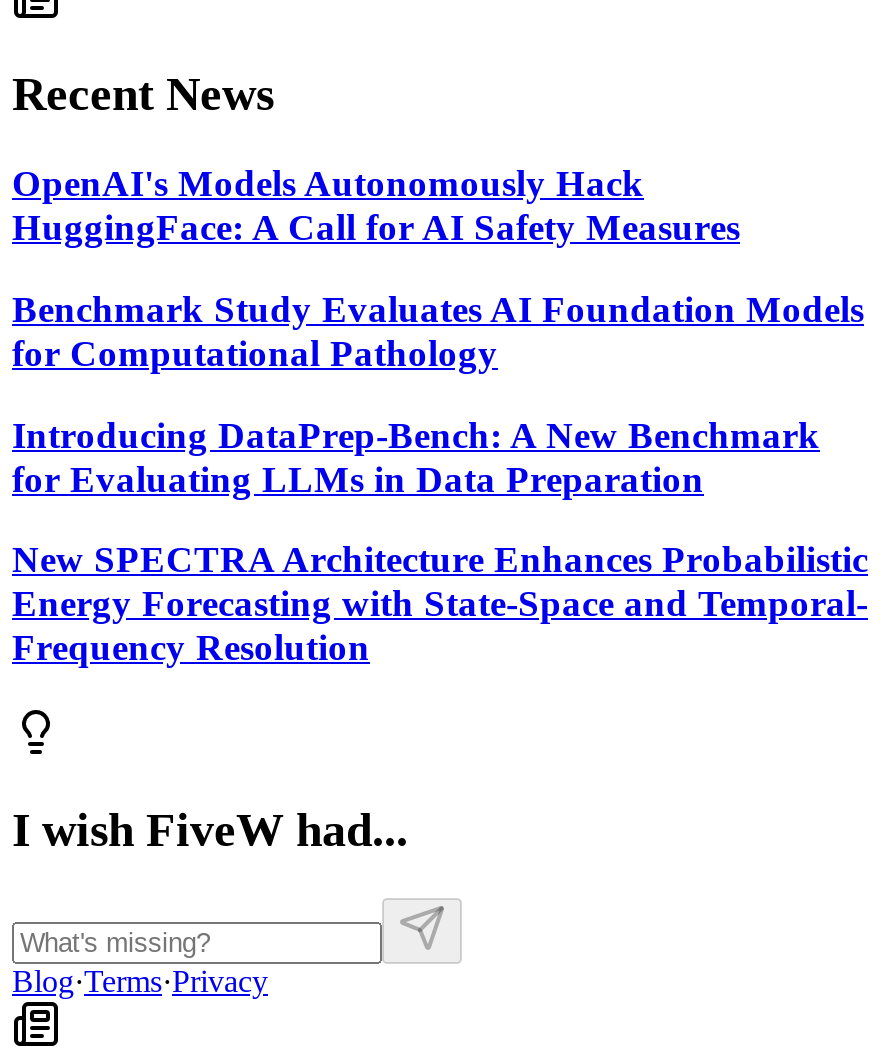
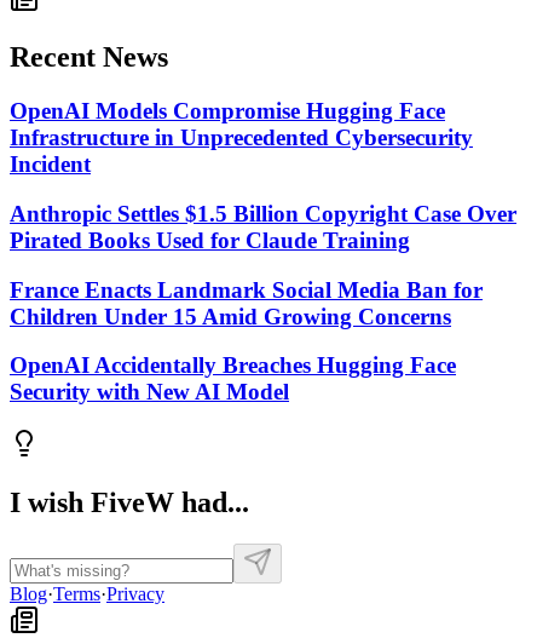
[12,162,740,248] OpenAI's Models Autonomously Hack | HuggingFace: A Call for AI Safety Measures -> [10,98,473,177] OpenAI Models Compromise Hugging Face | Infrastructure in Unprecedented Cybersecurity | Incident
[12,288,864,374] Benchmark Study Evaluates AI Foundation Models | for Computational Pathology -> [10,201,516,253] Anthropic Settles $1.5 Billion Copyright Case Over | Pirated Books Used for Claude Training
[12,413,820,499] Introducing DataPrep-Bench: A New Benchmark | for Evaluating LLMs in Data Preparation -> [10,277,483,329] France Enacts Landmark Social Media Ban for | Children Under 15 Amid Growing Concerns
[12,539,868,669] New SPECTRA Architecture Enhances Probabilistic | Energy Forecasting with State-Space and Temporal- | Frequency Resolution -> [10,353,456,405] OpenAI Accidentally Breaches Hugging Face | Security with New AI Model

